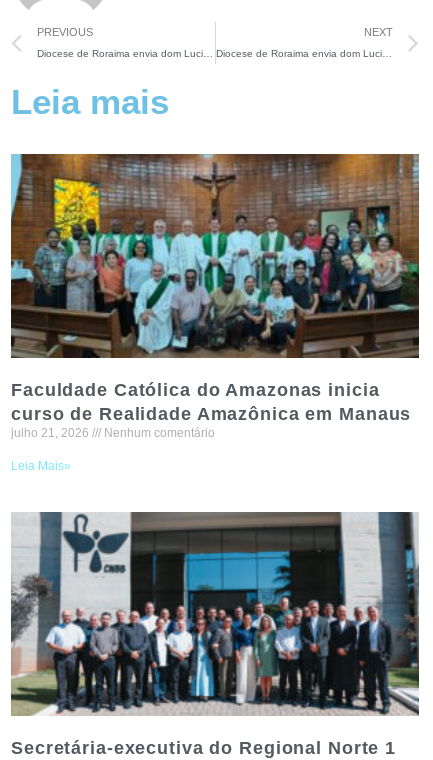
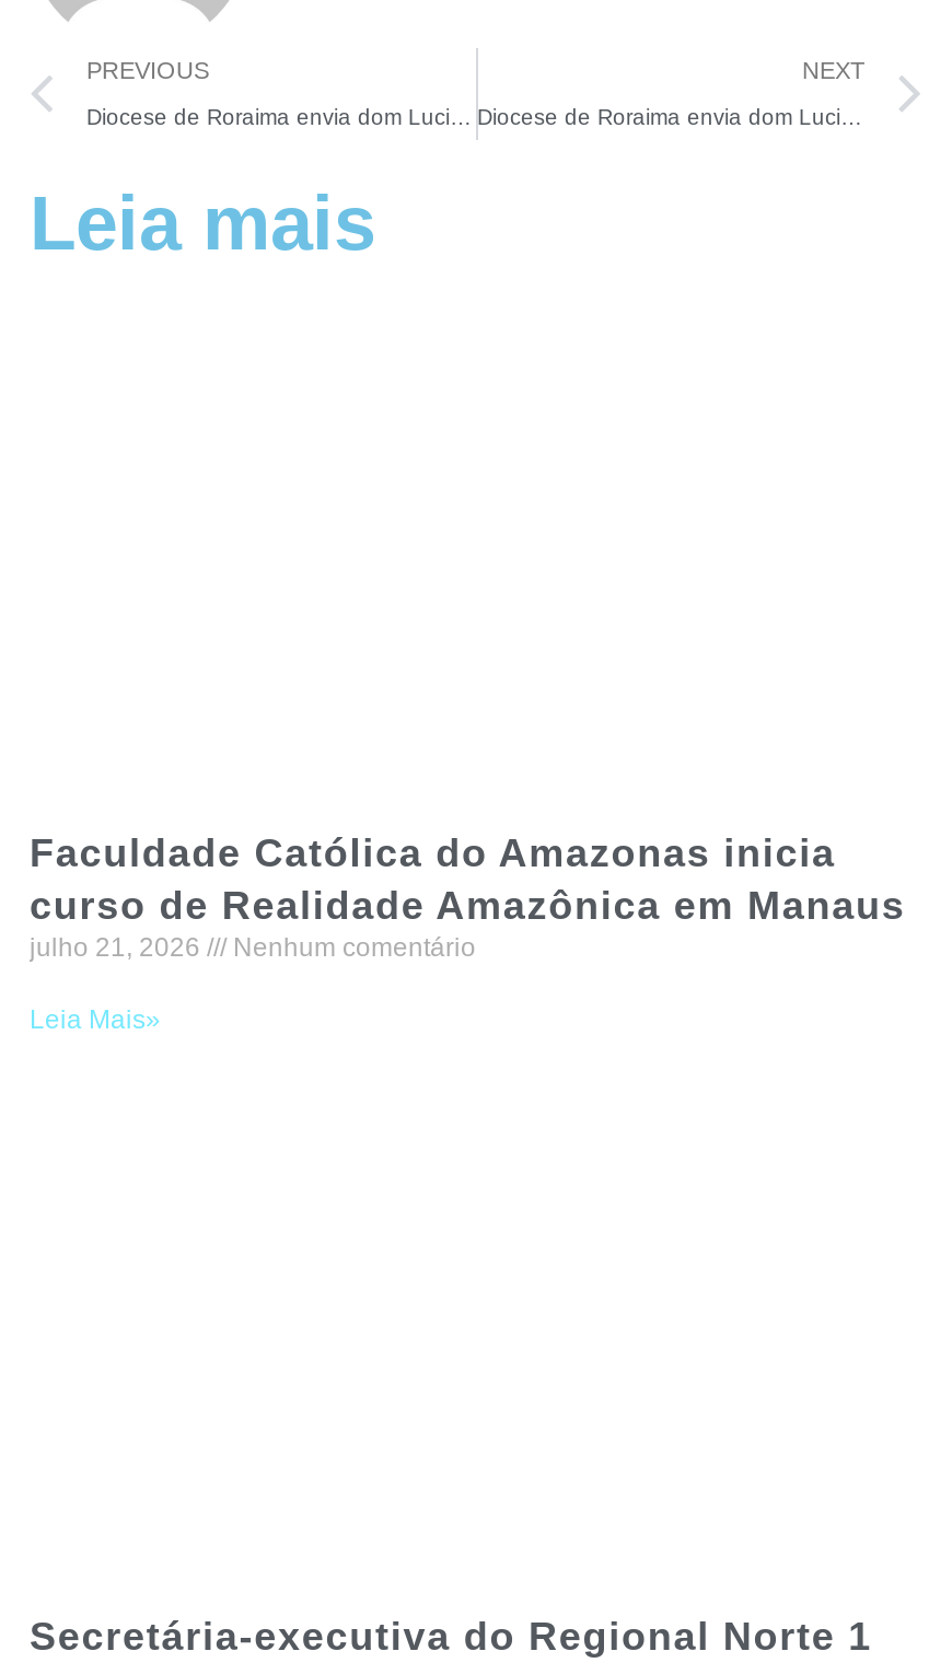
[10,153,420,359] [image] -> none
[10,511,420,717] [image] -> none

